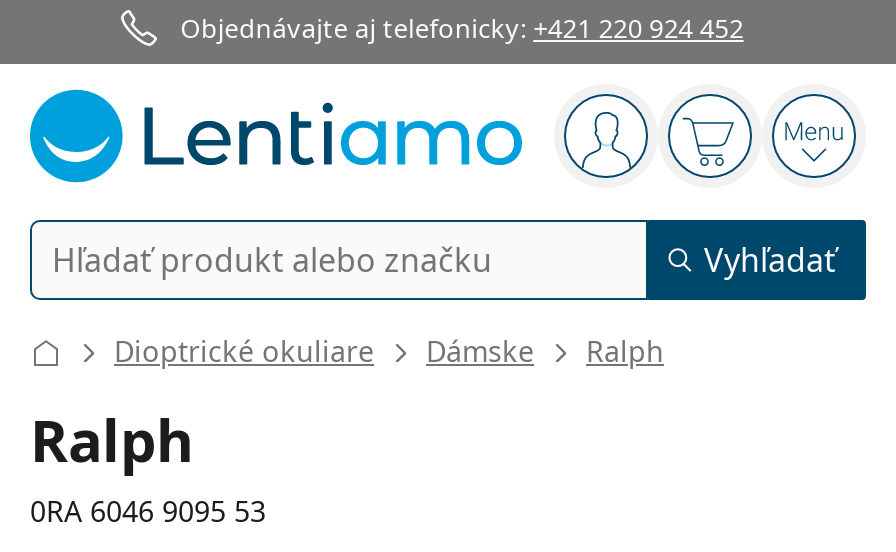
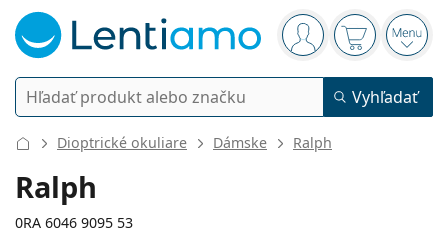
[180,10,744,46] Objednávajte aj telefonicky: +421 220 924 452 -> none

